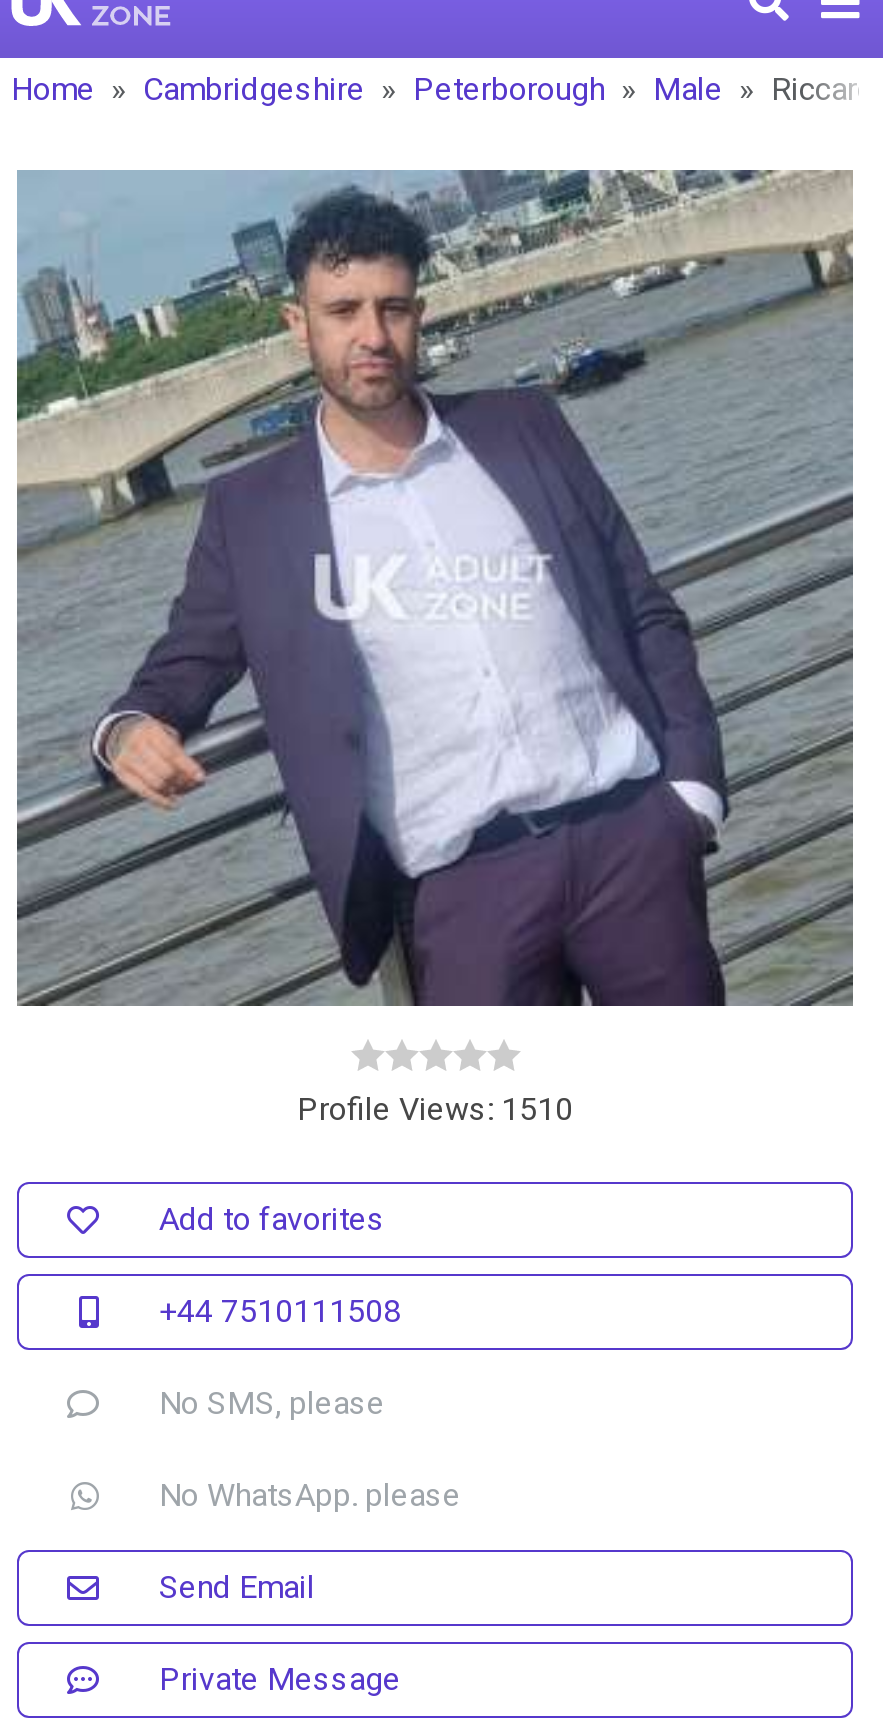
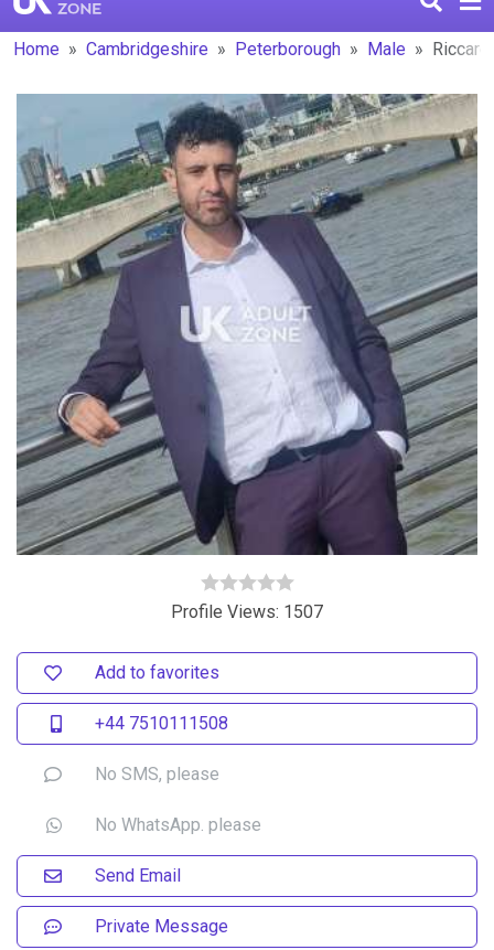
[297,1090,573,1128] Profile Views: 1510 -> [171,601,323,622] Profile Views: 1507

